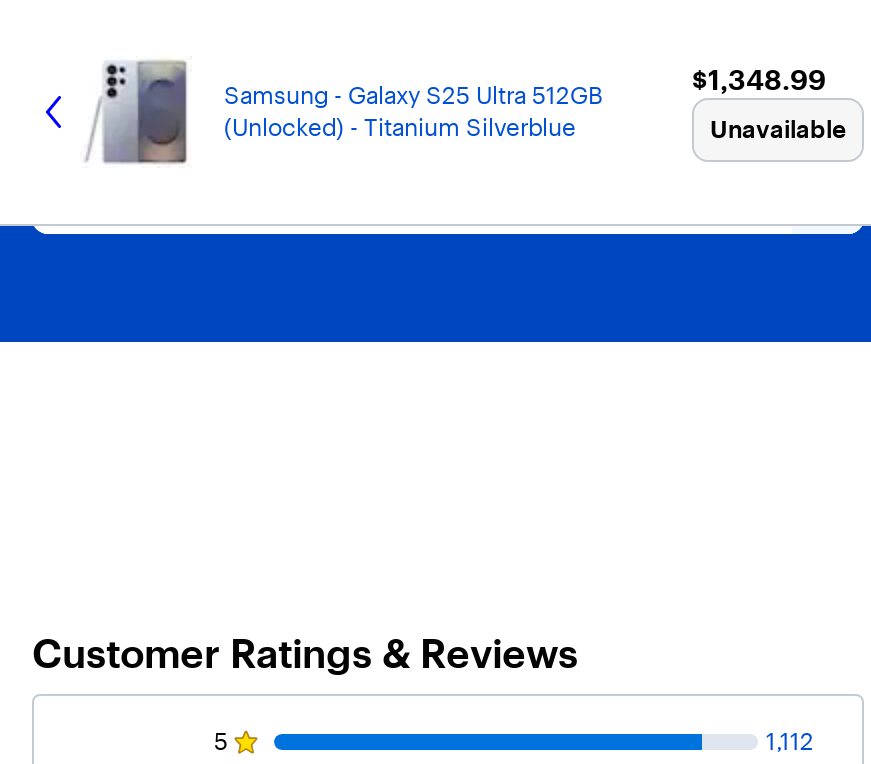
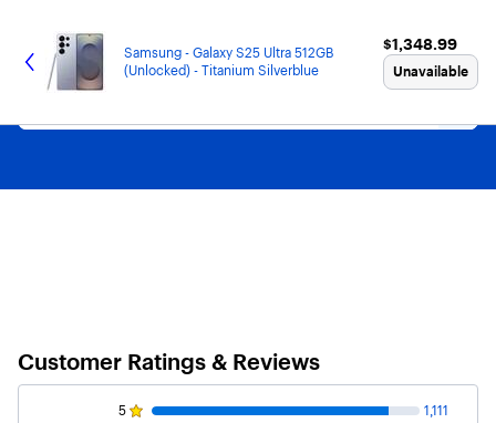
[766,726,814,756] 1,112 -> [424,402,448,419] 1,111

